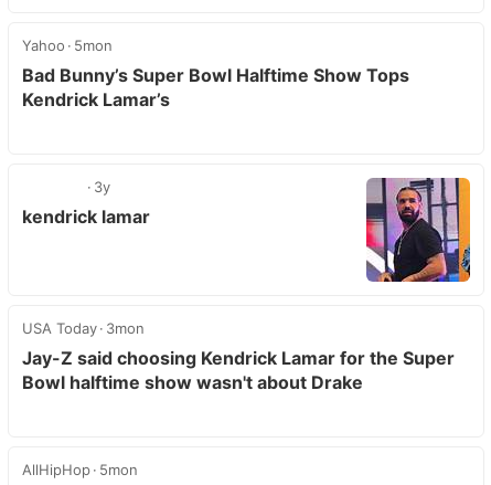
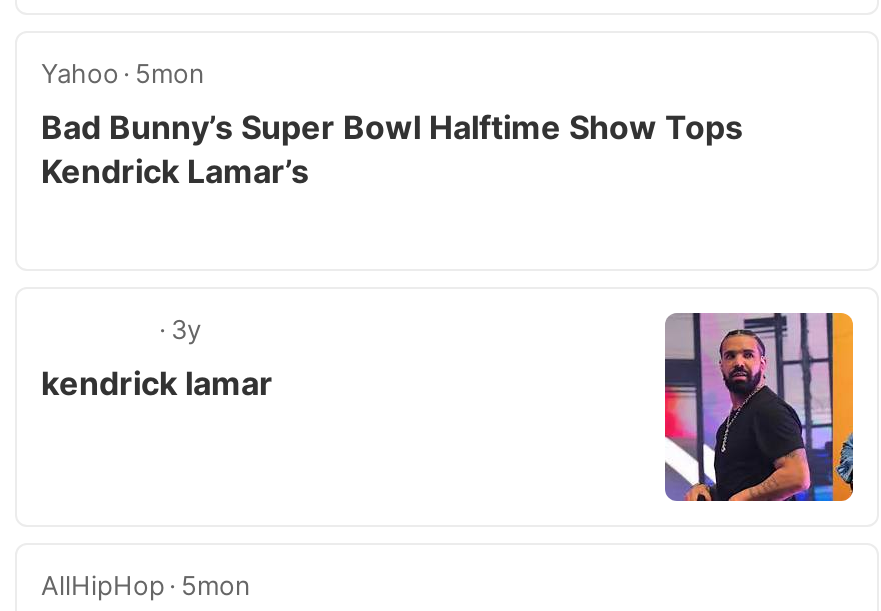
[22,319,455,393] USA Today 3mon | Jay-Z said choosing Kendrick Lamar for the Super | Bowl halftime show wasn't about Drake -> none

